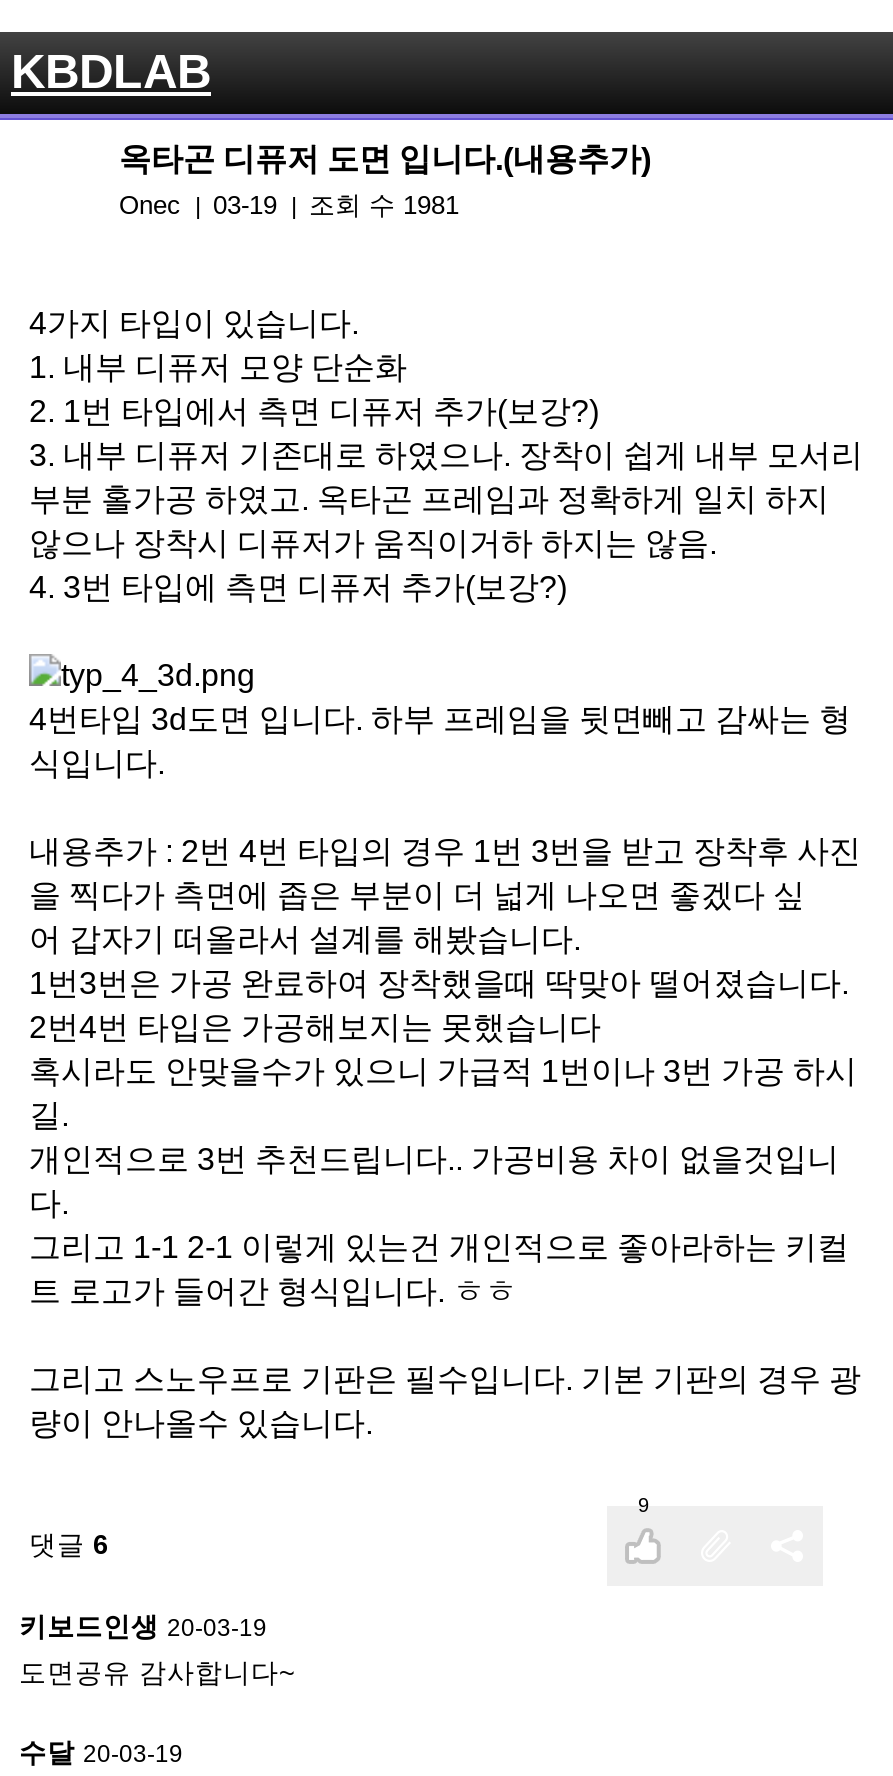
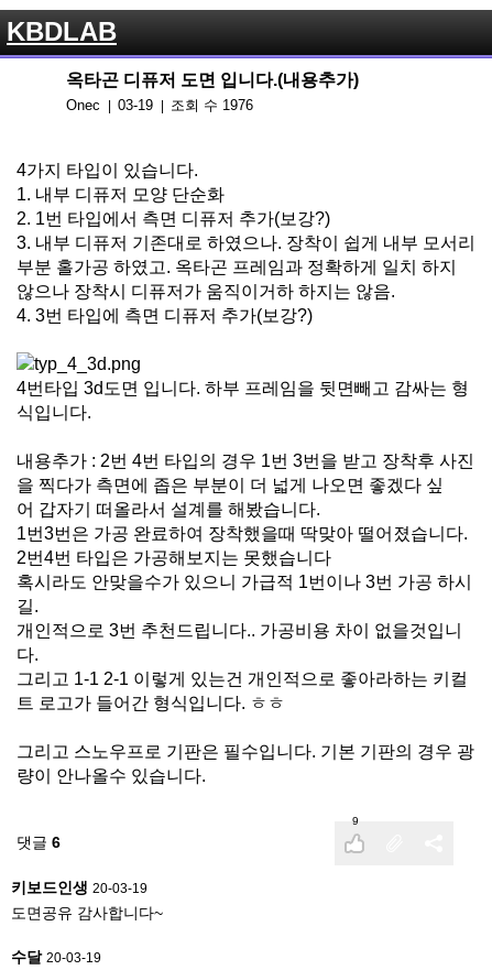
[119,190,459,220] Onec 03-19 조회 수 1981 -> [66,97,253,113] Onec 03-19 조회 수 1976

